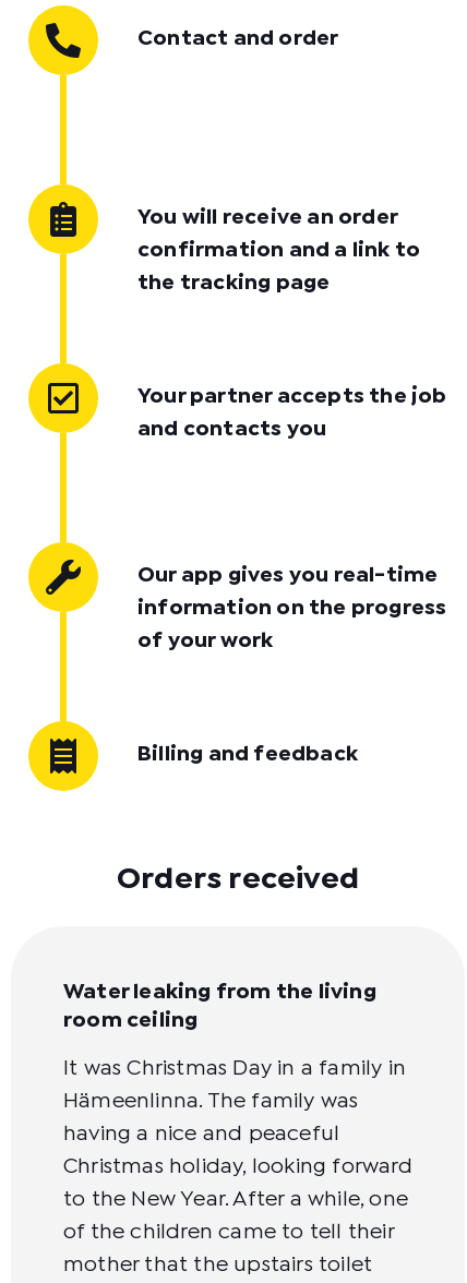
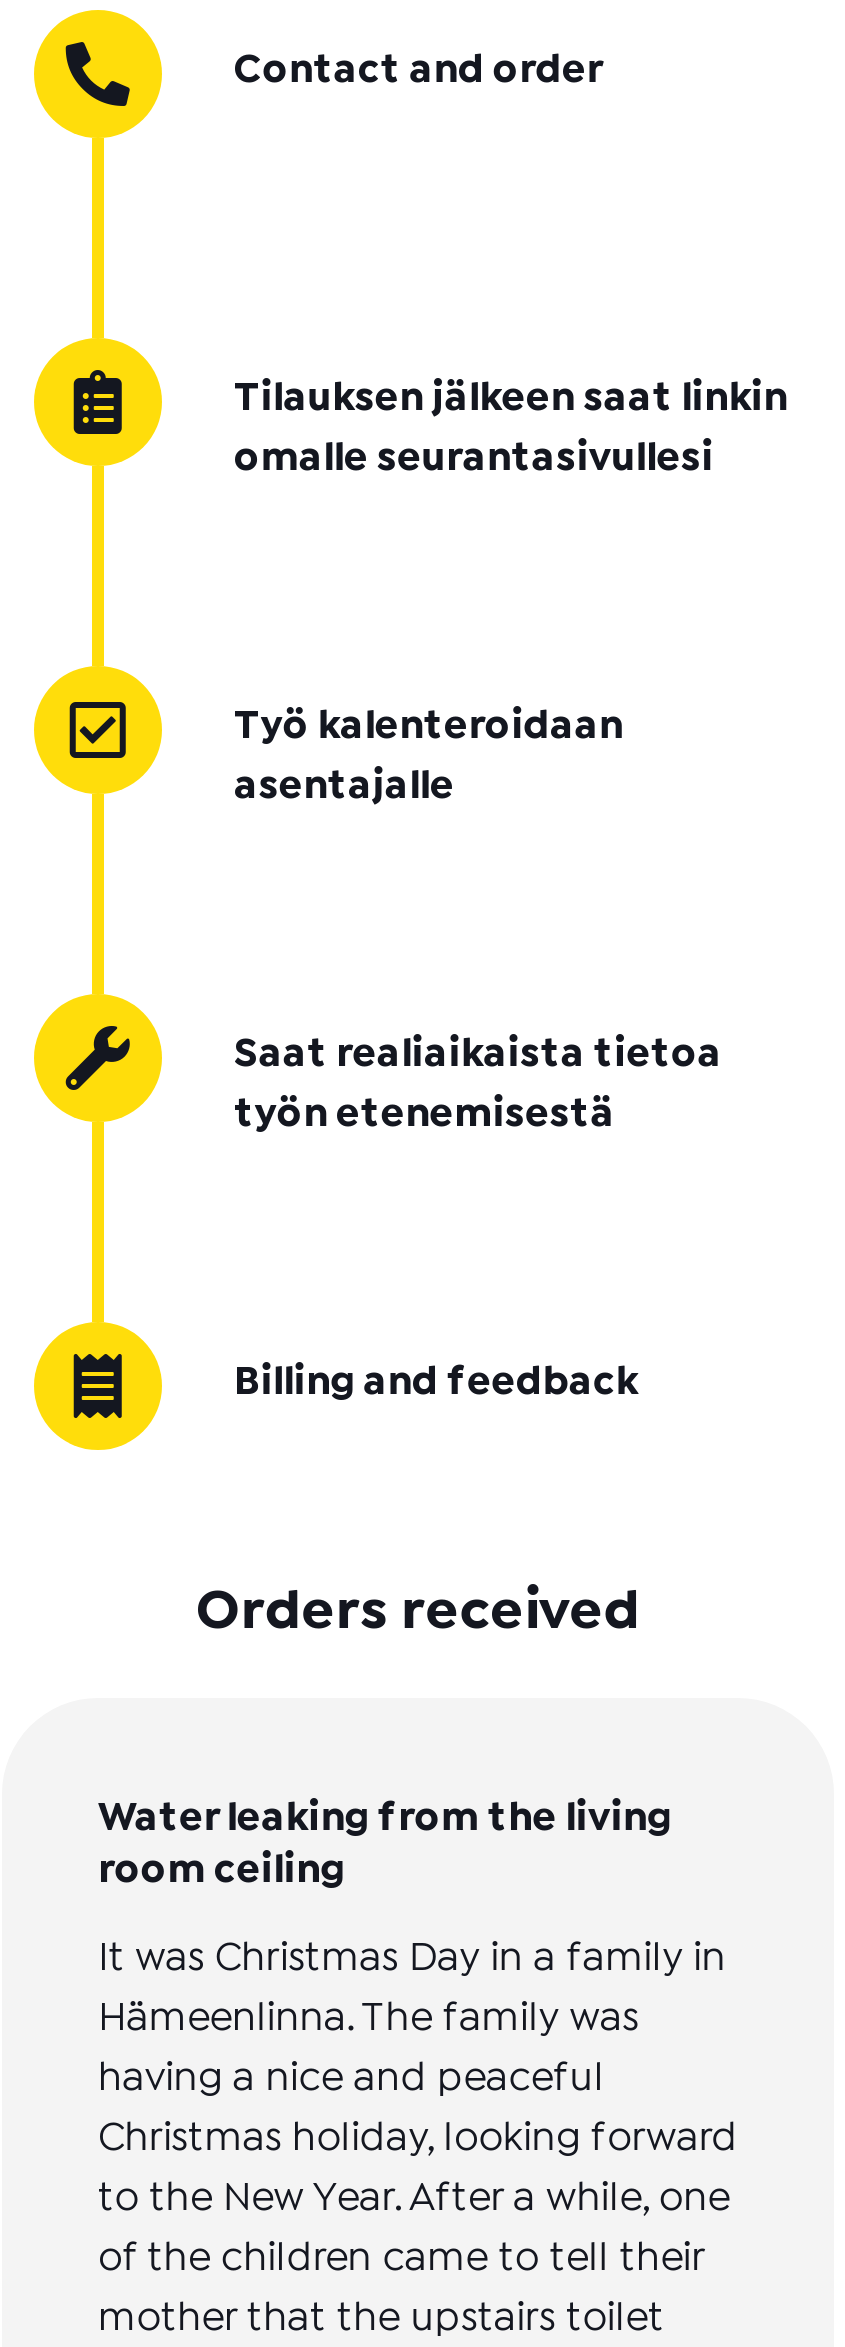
[137,208,420,292] You will receive an order | confirmation and a link to | the tracking page -> [234,381,788,475] Tilauksen jälkeen saat linkin | omalle seurantasivullesi
[137,387,447,438] Your partner accepts the job | and contacts you -> [234,709,623,803] Työ kalenteroidaan | asentajalle
[137,566,447,650] Our app gives you real-time | information on the progress | of your work -> [234,1037,722,1131] Saat realiaikaista tietoa | työn etenemisestä

